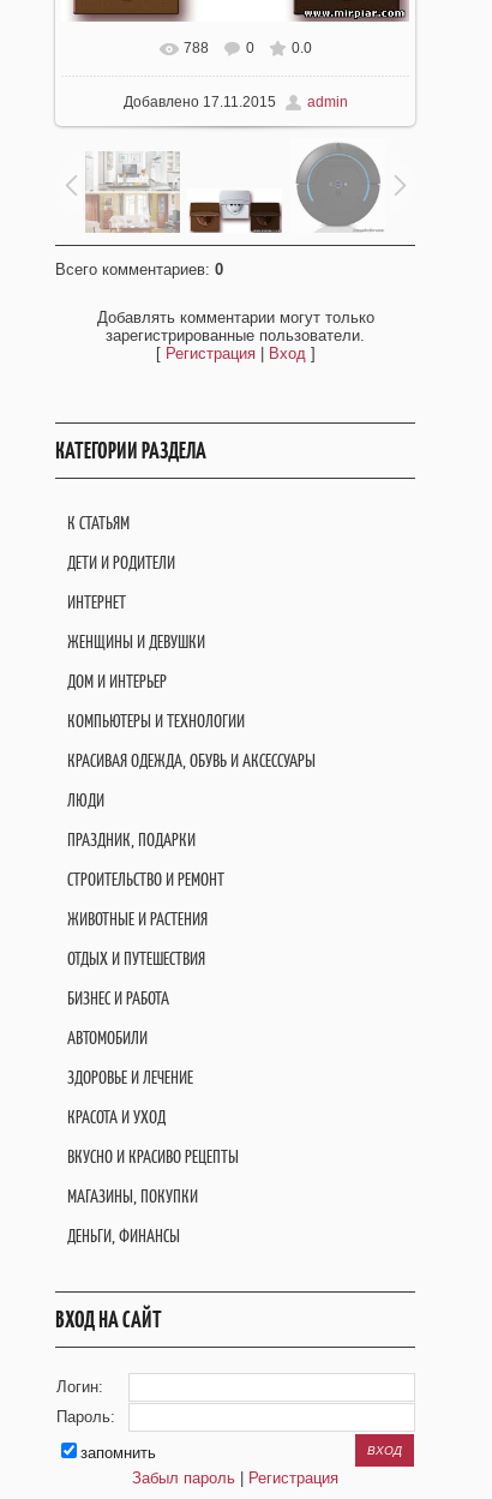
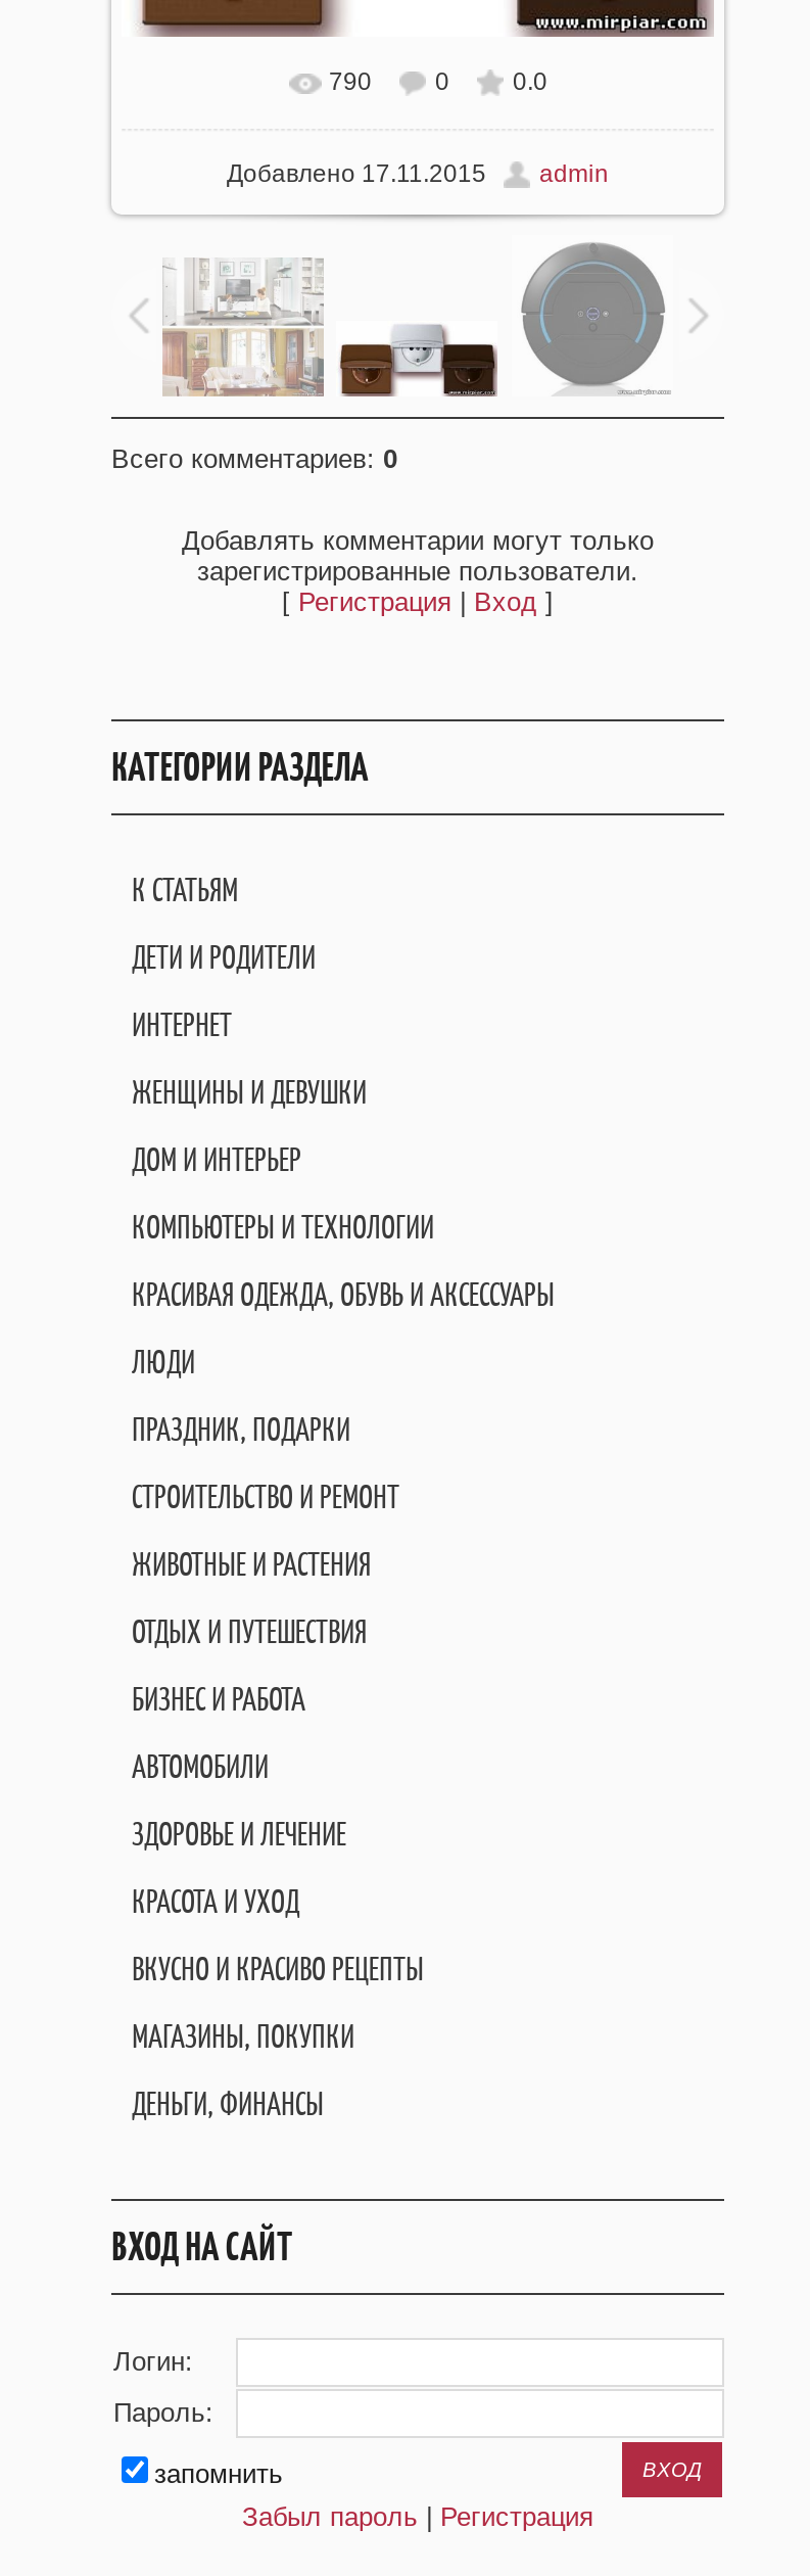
[183,40,208,57] 788 -> [329,68,372,96] 790

